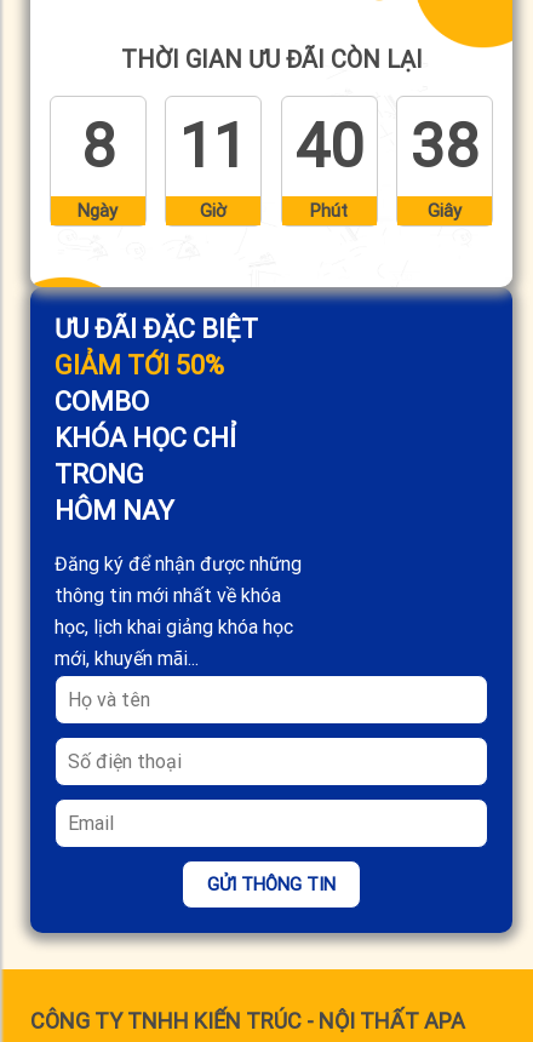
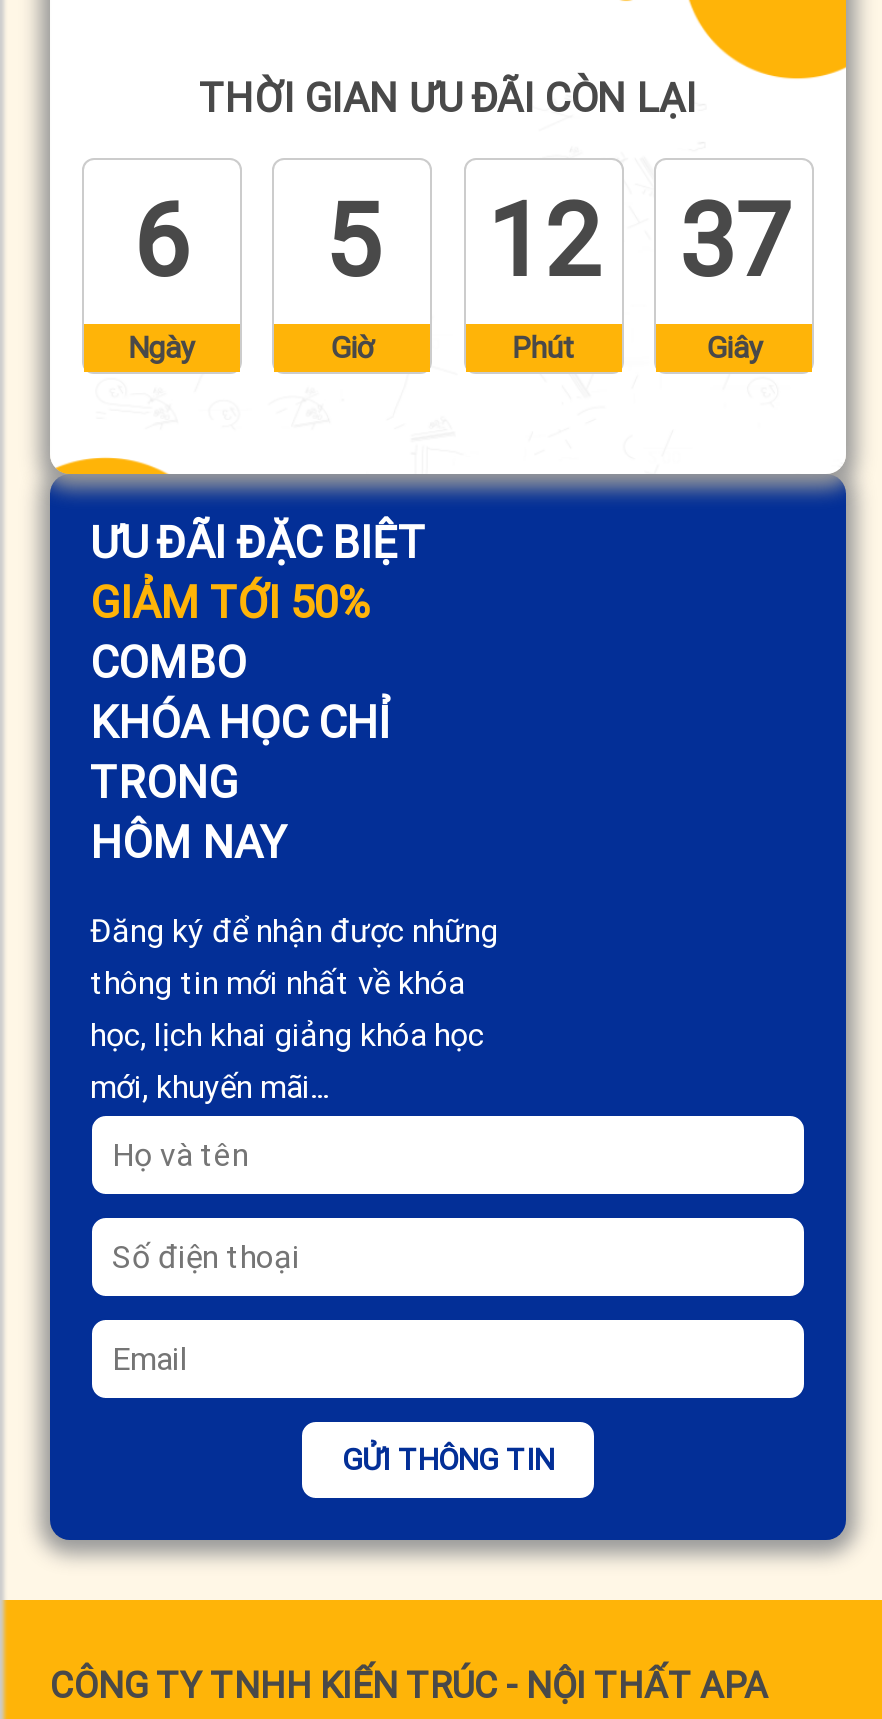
[81,111,115,182] 8 -> [133,184,189,300] 6
[180,111,247,182] 11 -> [324,184,380,300] 5
[295,111,363,182] 40 -> [488,184,600,300] 12
[411,111,479,182] 38 -> [679,184,791,300] 37

